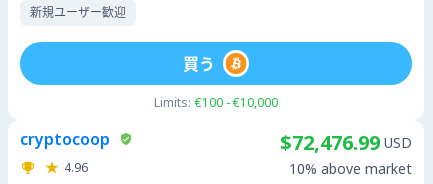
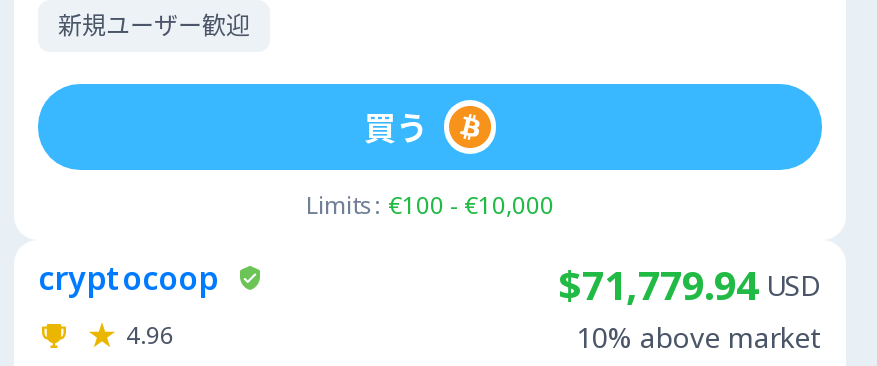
[280,129,412,156] $72,476.99 USD -> [558,258,822,312] $71,779.94 USD

